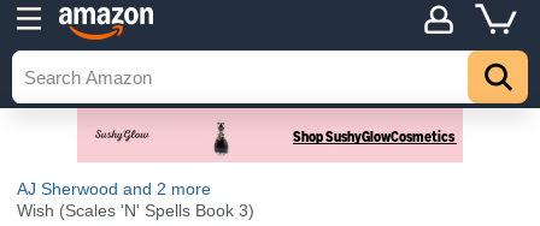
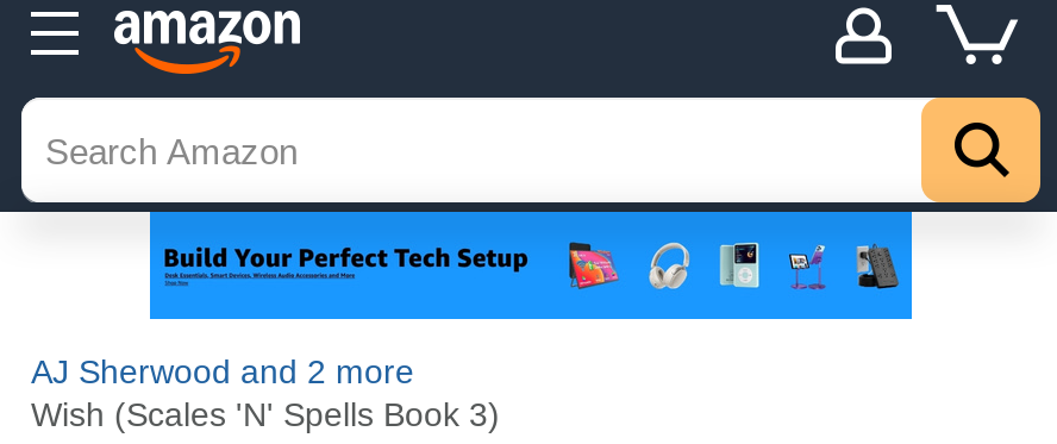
[77,107,463,162] [image] -> [148,210,914,321] [image]

